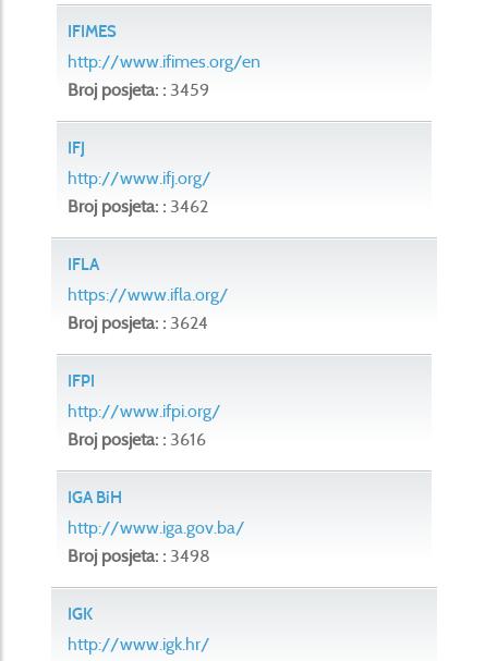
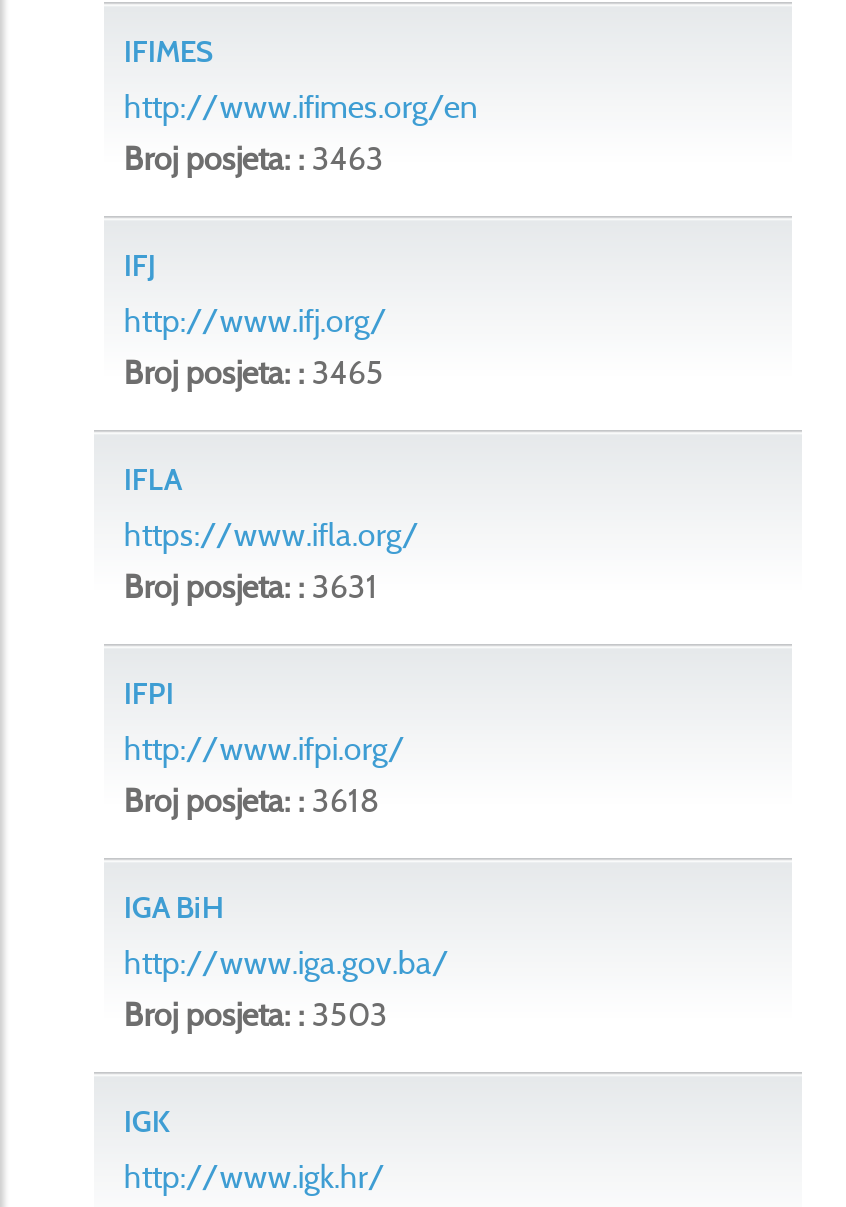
[67,79,209,100] Broj posjeta: : 3459 -> [124,140,384,178] Broj posjeta: : 3463
[67,196,208,217] Broj posjeta: : 3462 -> [124,354,384,392] Broj posjeta: : 3465
[67,313,208,333] Broj posjeta: : 3624 -> [124,568,378,606] Broj posjeta: : 3631
[67,429,206,450] Broj posjeta: : 3616 -> [124,782,380,820] Broj posjeta: : 3618
[67,546,210,566] Broj posjeta: : 3498 -> [124,996,388,1034] Broj posjeta: : 3503

